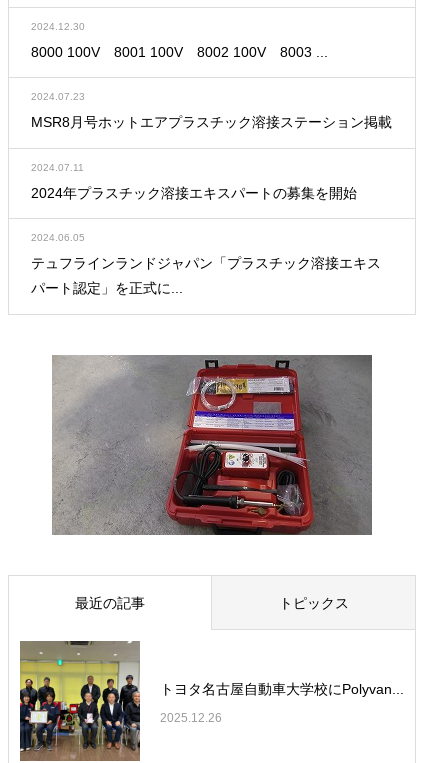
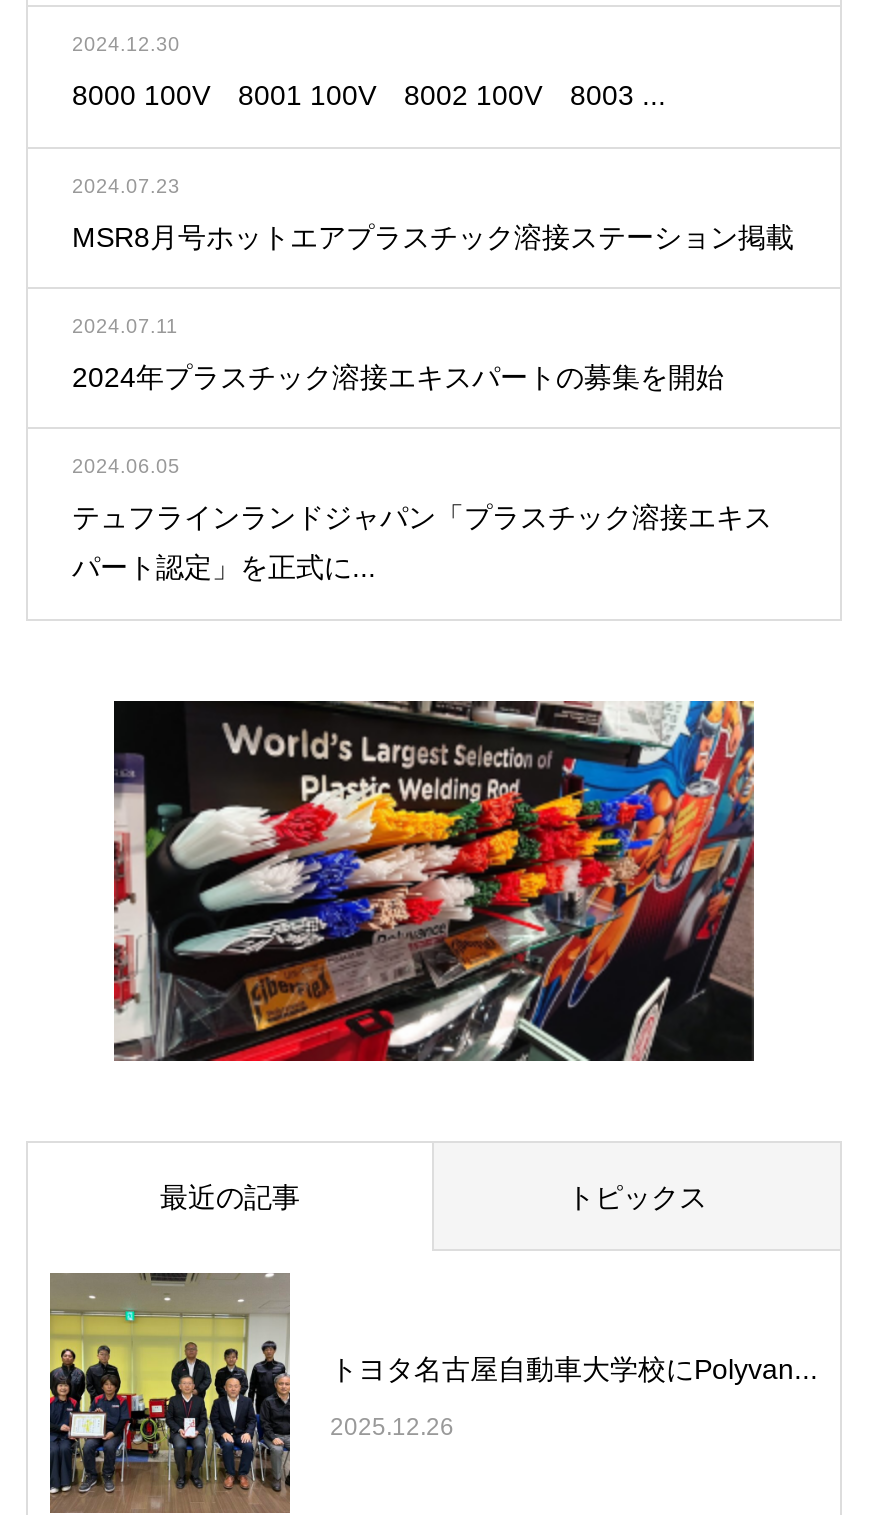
[52,354,373,536] [image] -> [112,699,756,1063] [image]

